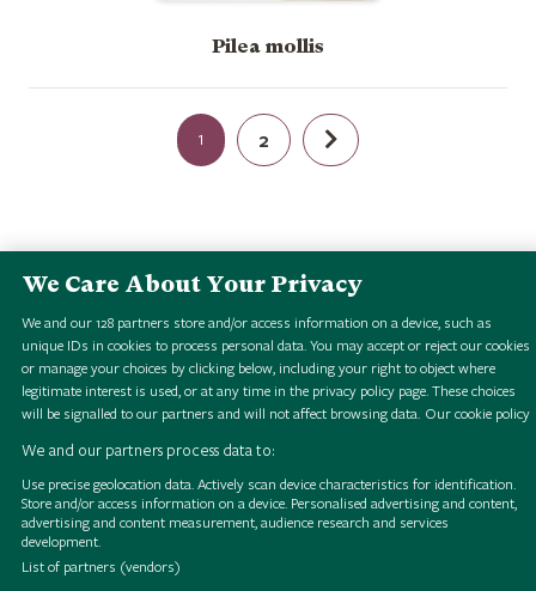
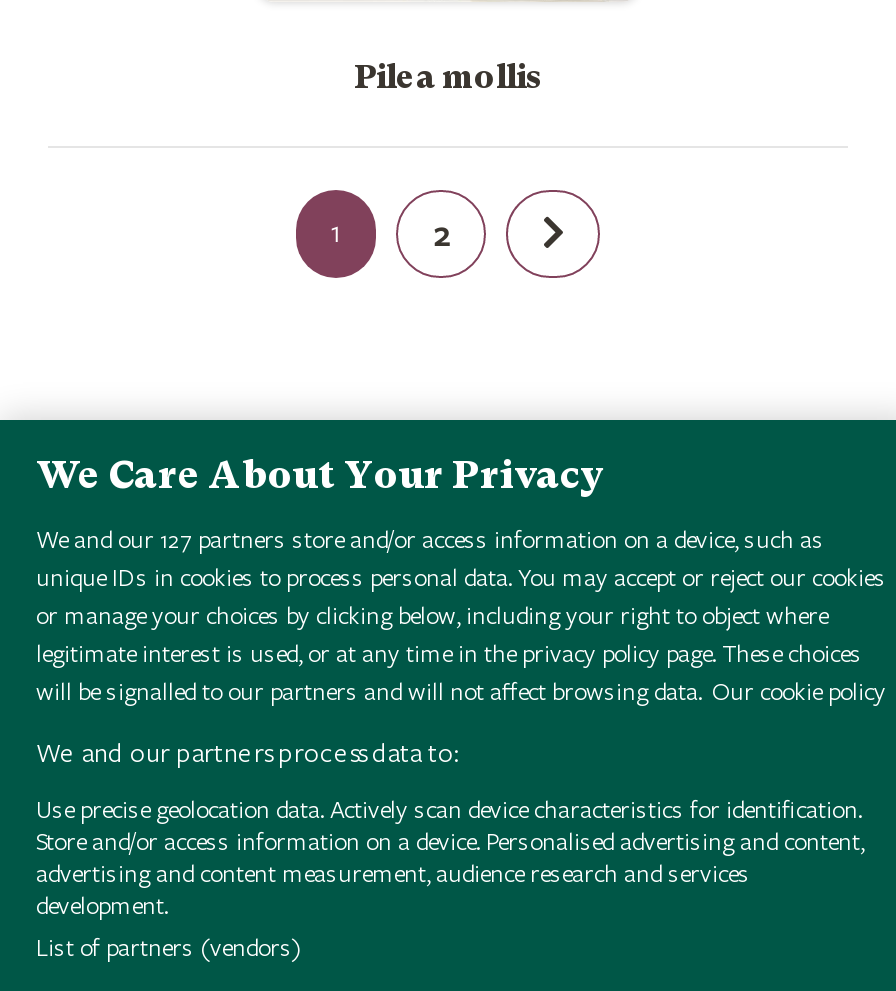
[22,312,492,331] We and our 128 partners store and/or access information on a device, such as -> [36,522,824,554] We and our 127 partners store and/or access information on a device, such as

